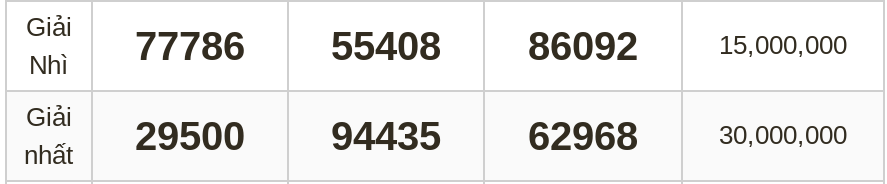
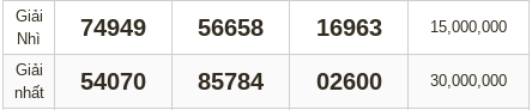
[135,25,245,69] 77786 -> [80,15,146,41] 74949
[331,25,441,69] 55408 -> [198,15,264,41] 56658
[528,25,638,69] 86092 -> [316,15,382,41] 16963
[135,115,245,159] 29500 -> [80,69,146,95] 54070
[331,115,441,159] 94435 -> [198,69,264,95] 85784
[528,115,638,159] 62968 -> [316,69,382,95] 02600

